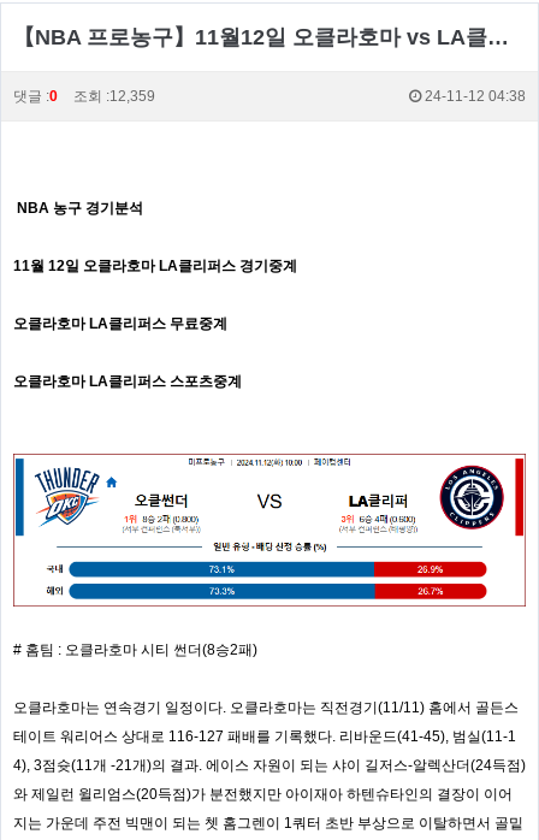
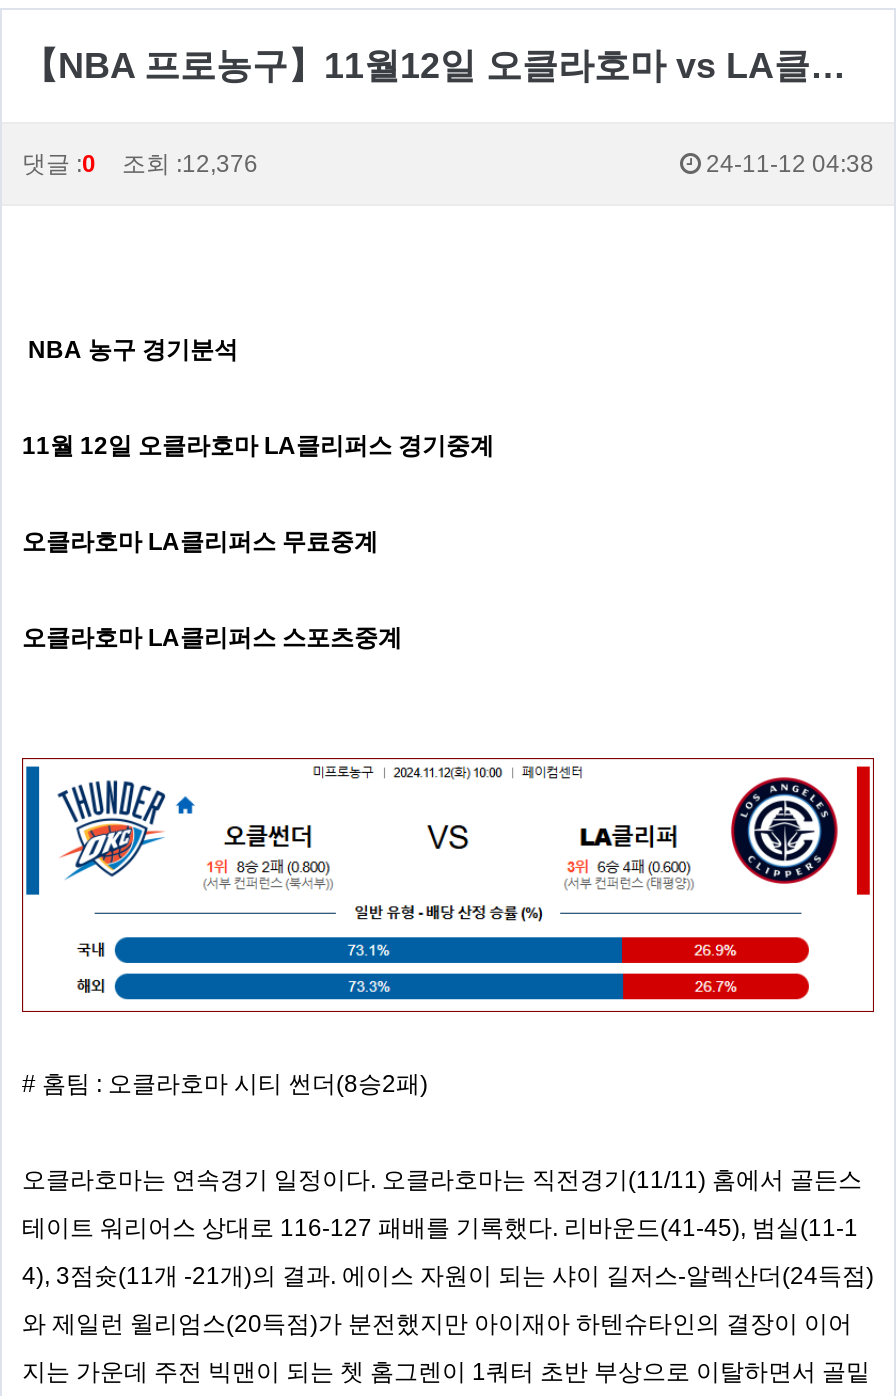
[13,88,155,105] 댓글 : 0 조회 :12,359 -> [22,150,258,178] 댓글 : 0 조회 :12,376

